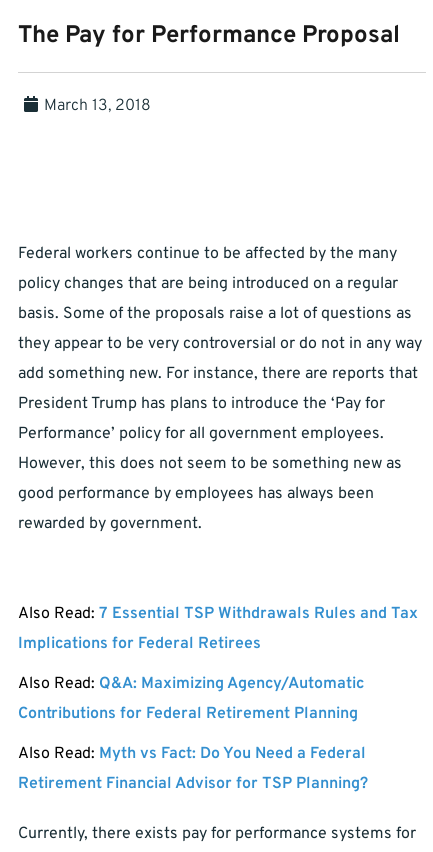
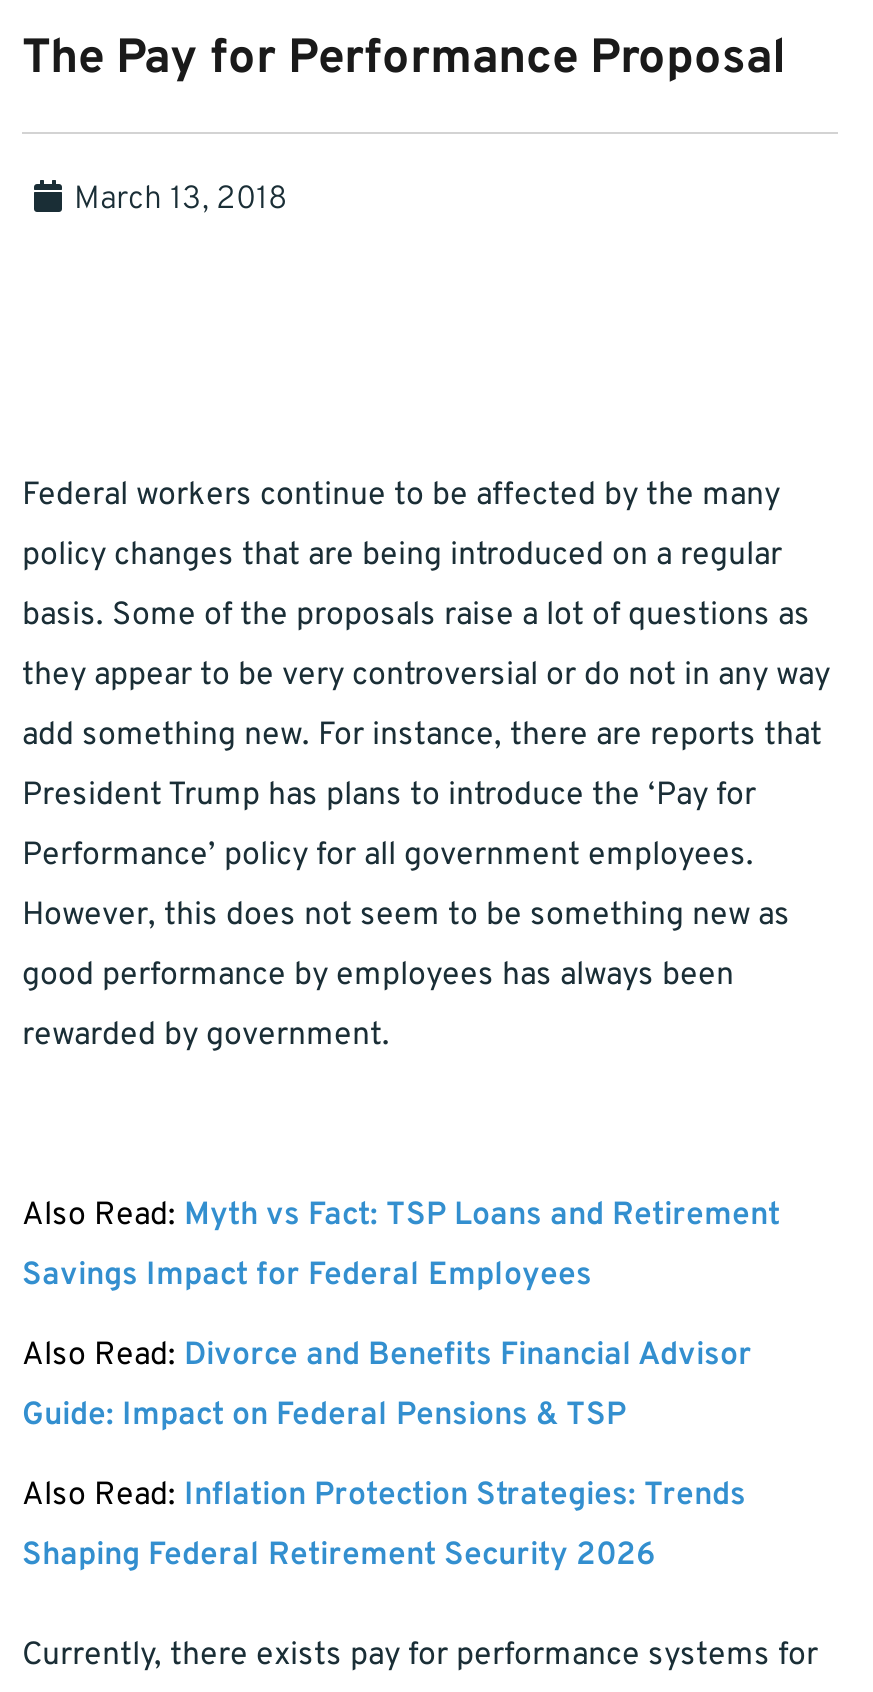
[18,604,418,624] Also Read: 7 Essential TSP Withdrawals Rules and Tax -> [22,1197,780,1237] Also Read: Myth vs Fact: TSP Loans and Retirement
[18,634,261,654] Implications for Federal Retirees -> [22,1257,592,1297] Savings Impact for Federal Employees
[18,674,364,694] Also Read: Q&A: Maximizing Agency/Automatic -> [22,1337,752,1377] Also Read: Divorce and Benefits Financial Advisor
[18,704,358,724] Contributions for Federal Retirement Planning -> [22,1397,626,1437] Guide: Impact on Federal Pensions & TSP
[18,744,366,764] Also Read: Myth vs Fact: Do You Need a Federal -> [22,1477,746,1517] Also Read: Inflation Protection Strategies: Trends
[18,774,368,794] Retirement Financial Advisor for TSP Planning? -> [22,1537,656,1577] Shaping Federal Retirement Security 2026

